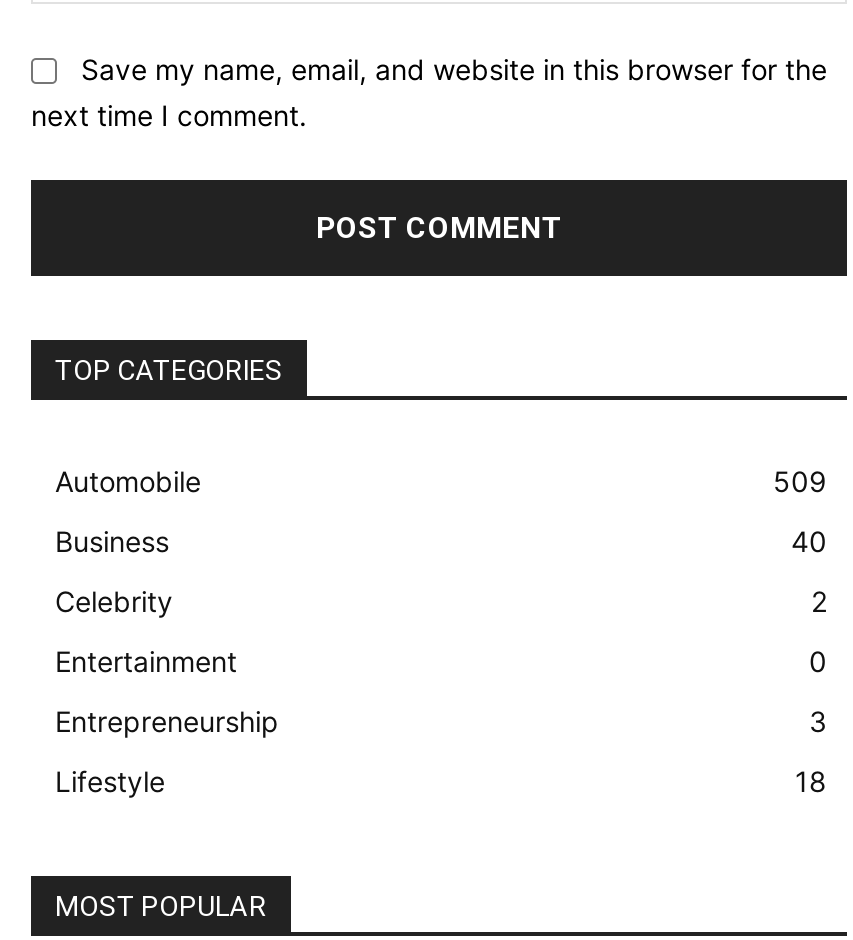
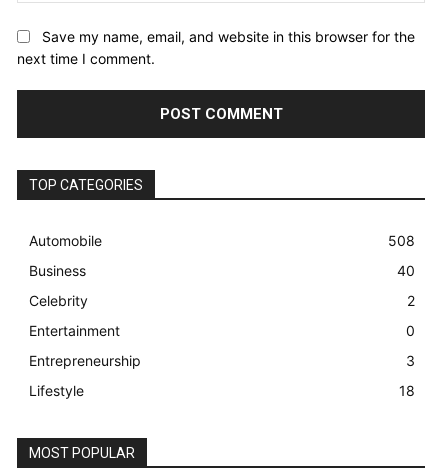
[773,464,827,498] 509 -> [388,232,415,249] 508

